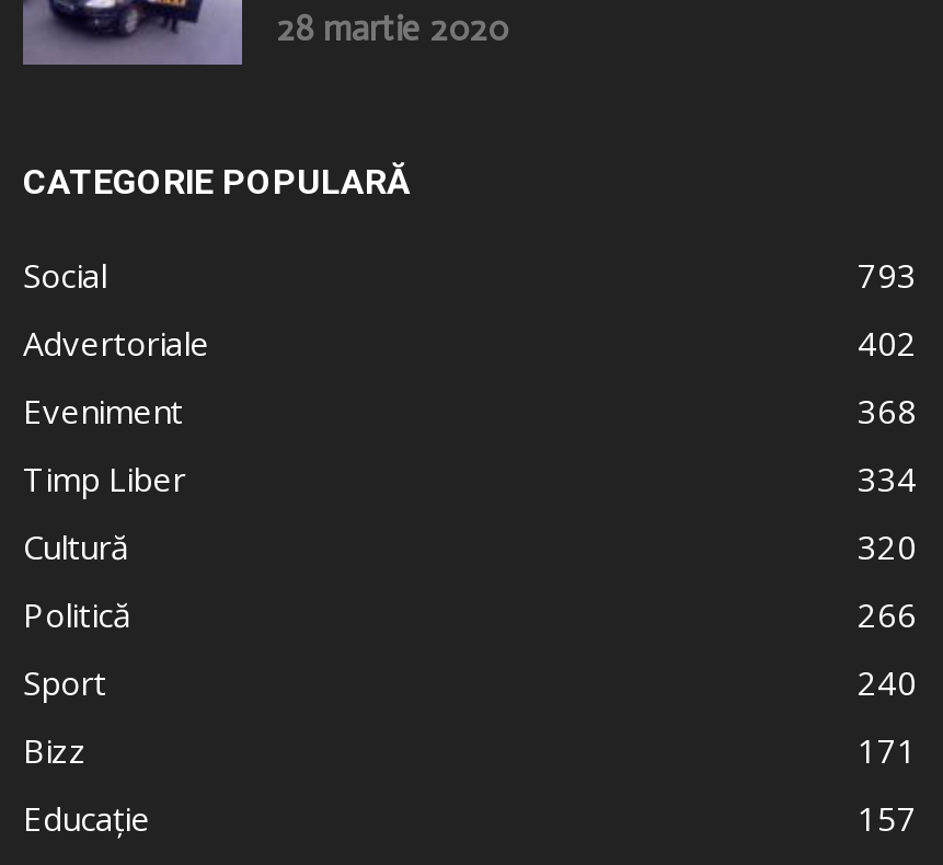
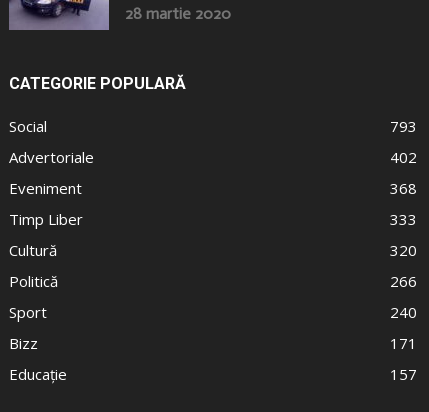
[858,457,917,501] 334 -> [390,209,417,229] 333

